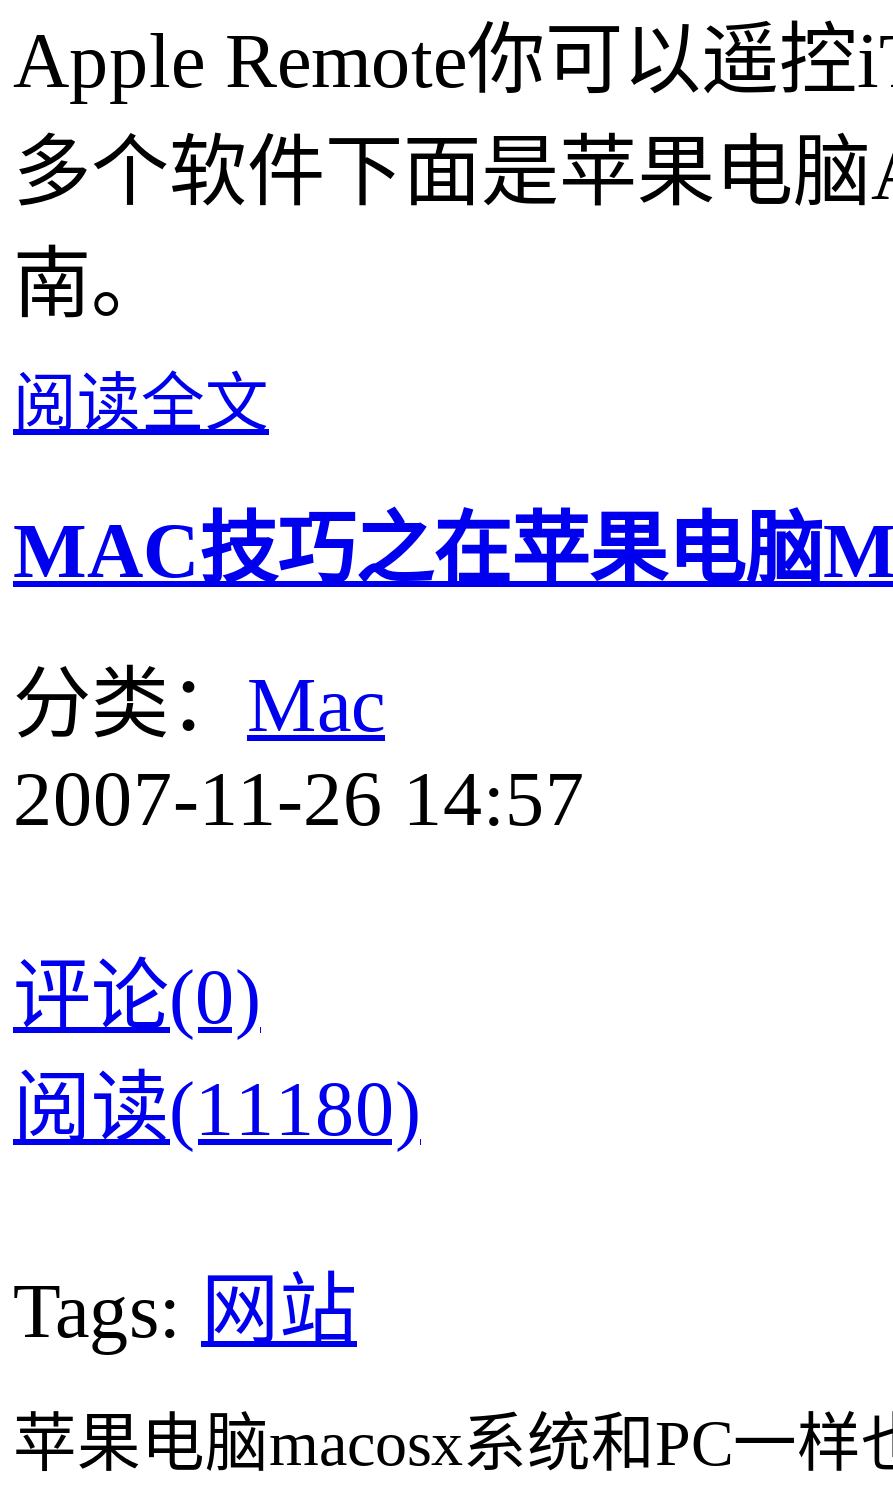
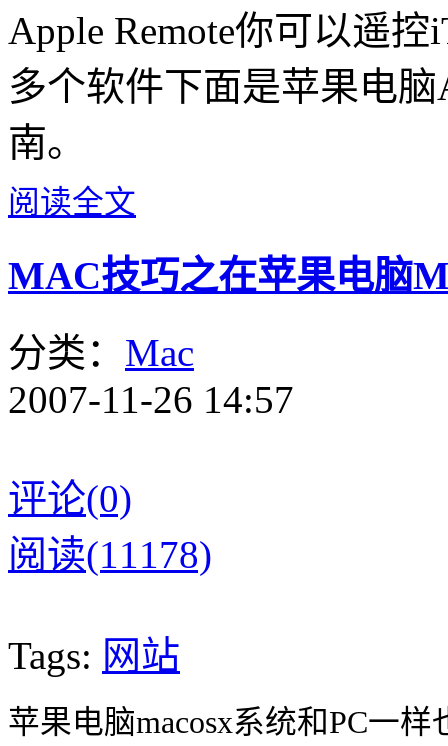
[13,1065,421,1151] 阅读(11180) -> [8,533,212,576] 阅读(11178)

